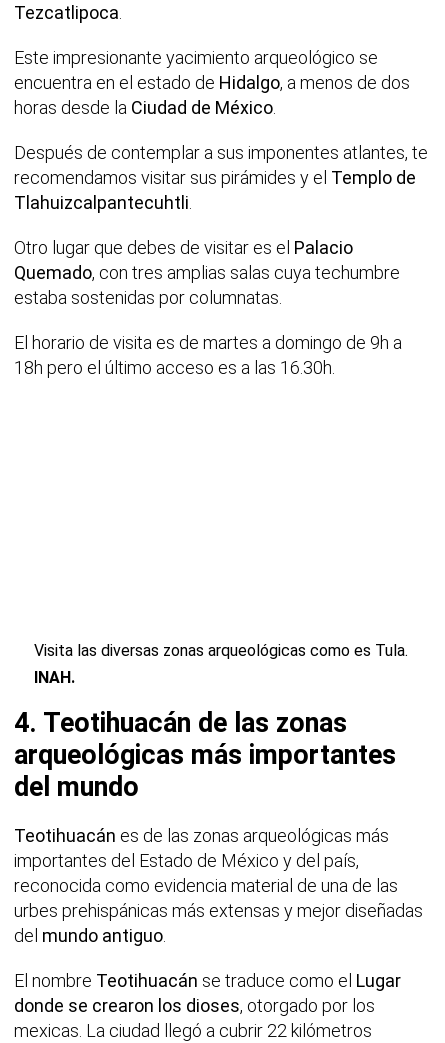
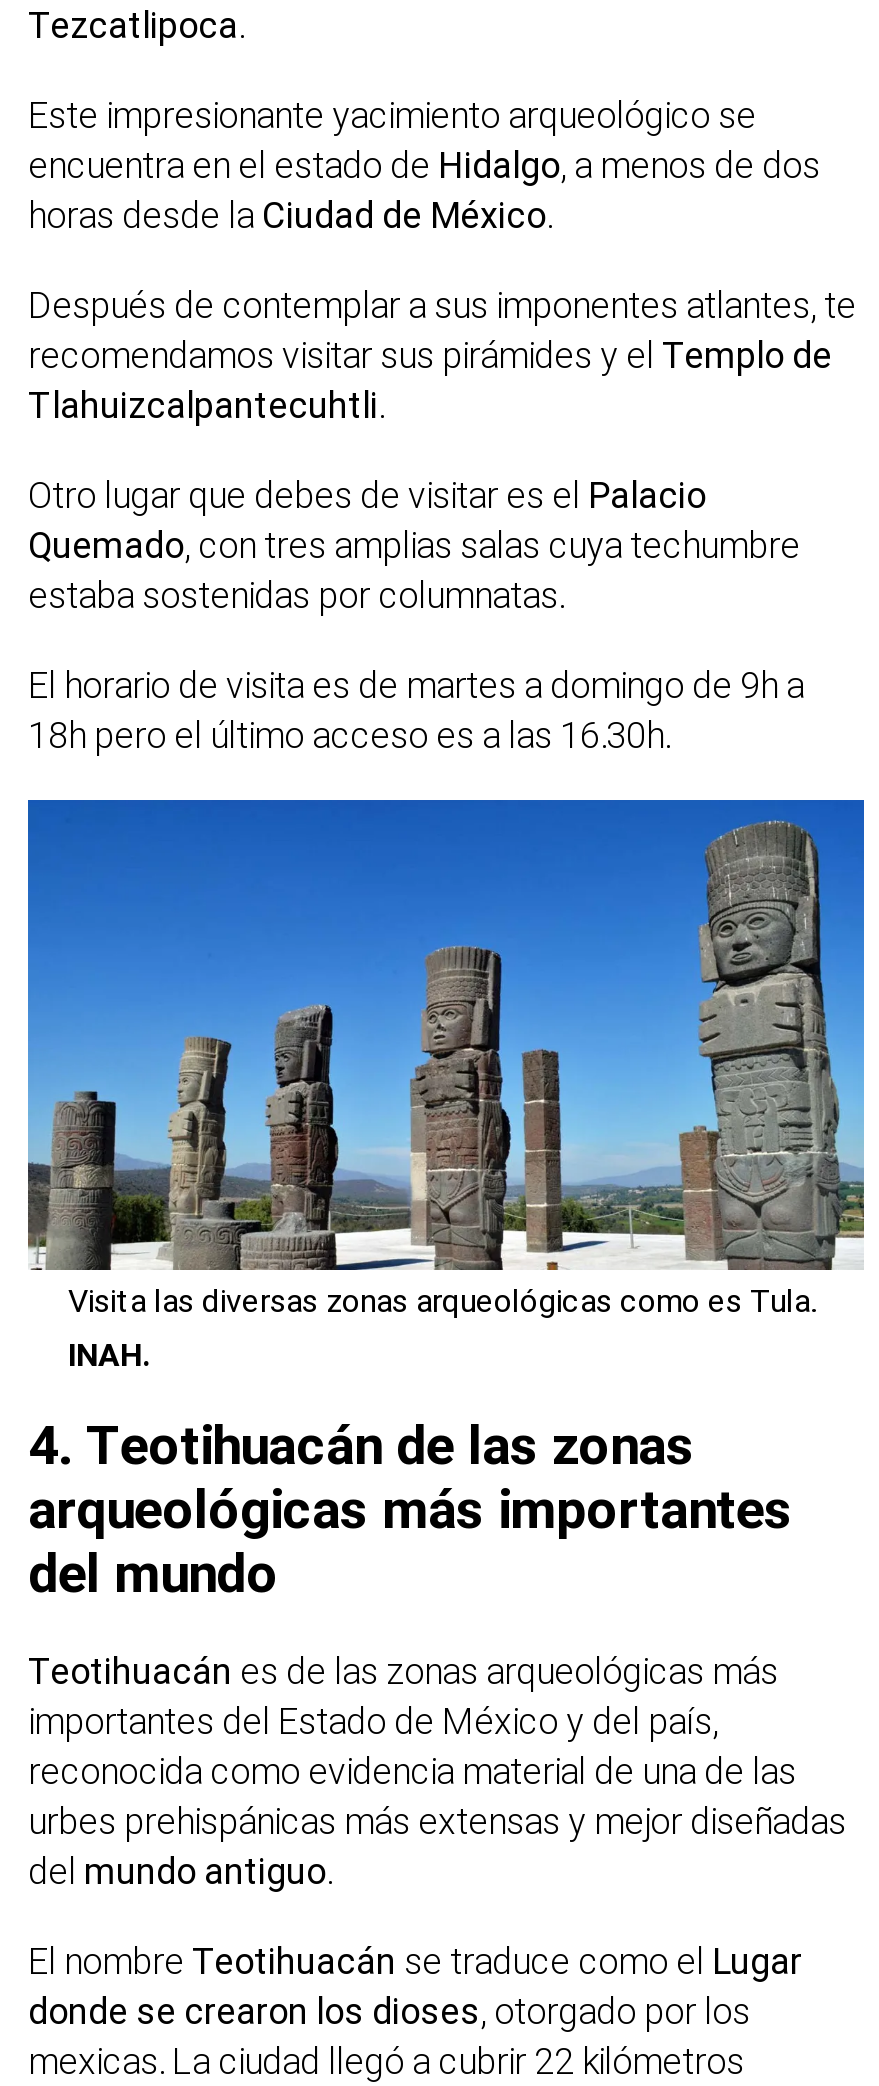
none -> [26,798,866,1272] [image]

